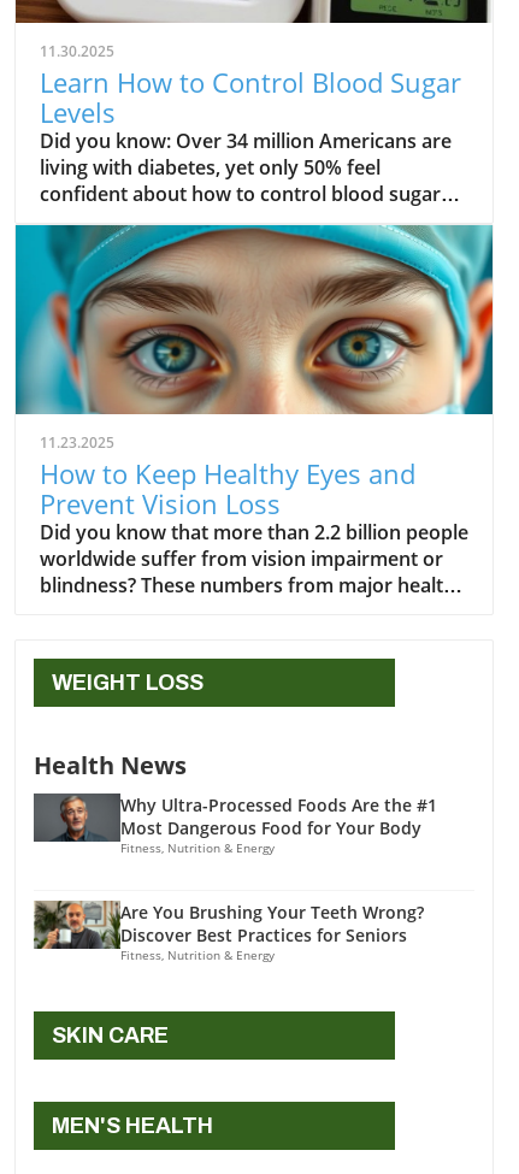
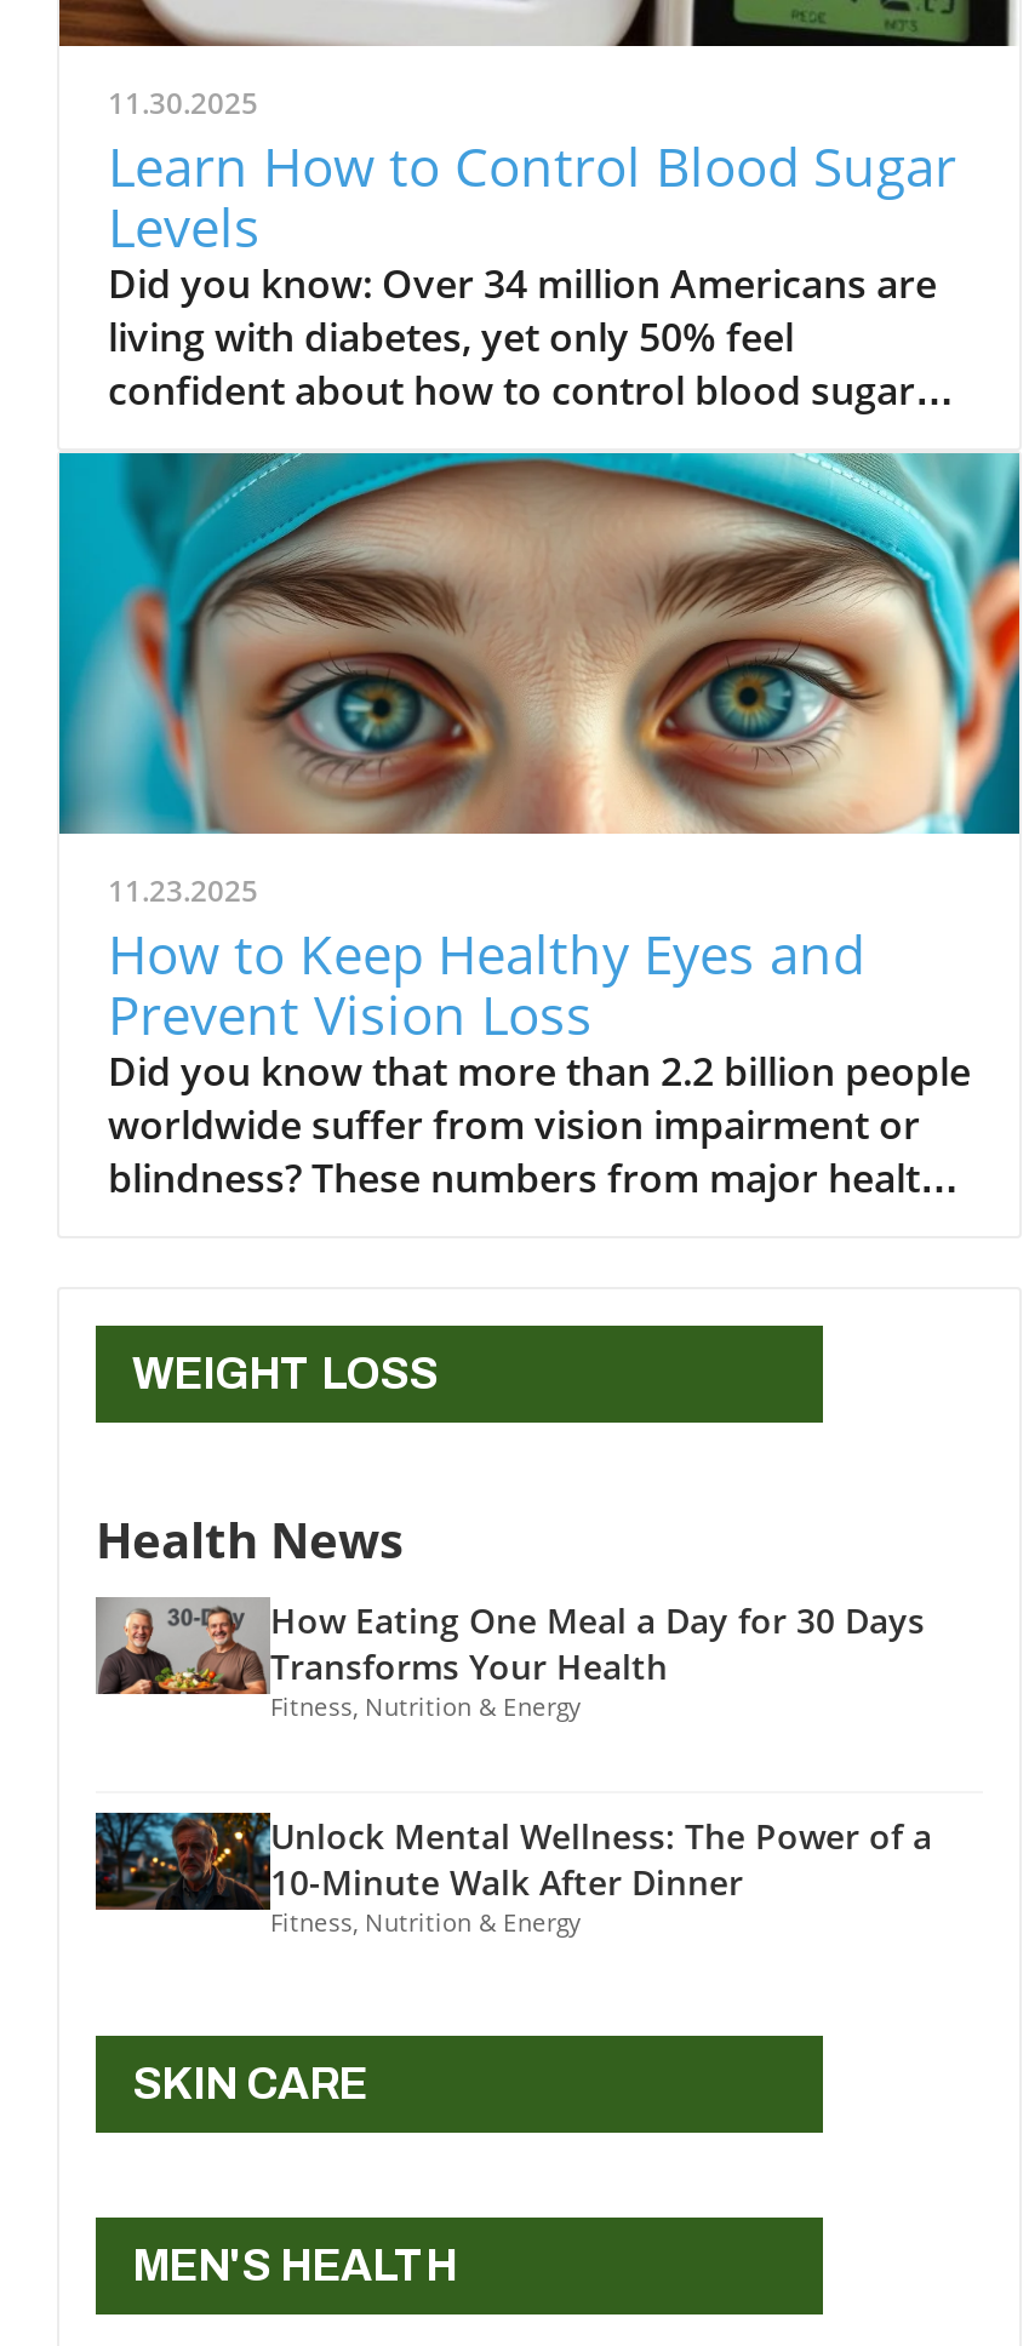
[34,793,437,843] [image] | Why Ultra-Processed Foods Are the #1 | Most Dangerous Food for Your Body -> [96,1597,925,1696] [image] | How Eating One Meal a Day for 30 Days | Transforms Your Health
[33,899,424,949] [image] | Are You Brushing Your Teeth Wrong? | Discover Best Practices for Seniors -> [93,1810,932,1910] [image] | Unlock Mental Wellness: The Power of a | 10-Minute Walk After Dinner

